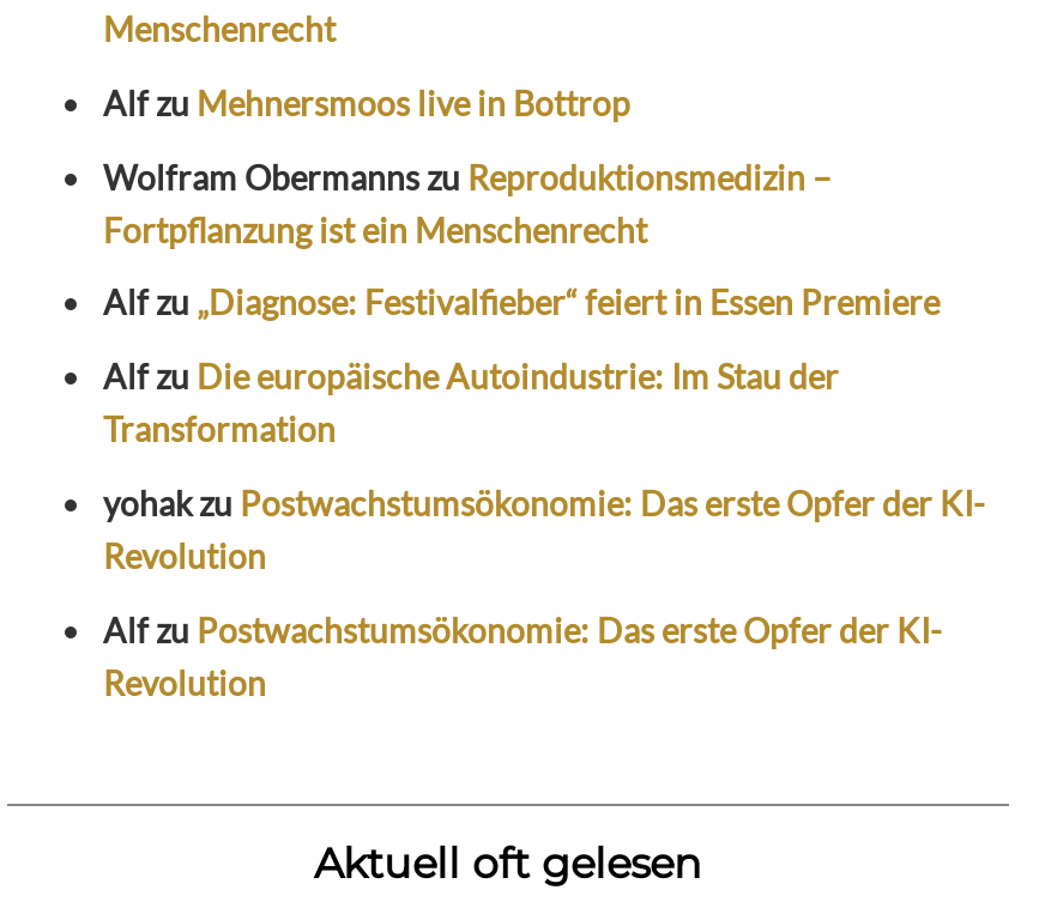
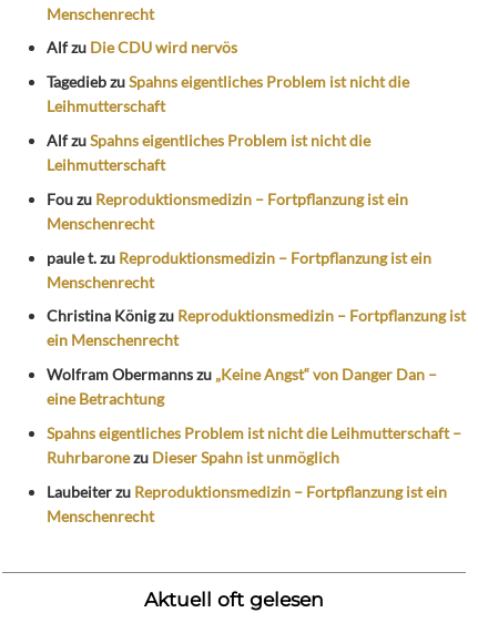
[103,82,985,703] Alf zu Mehnersmoos live in Bottrop | Wolfram Obermanns zu Reproduktionsmedizin – | Fortpflanzung ist ein Menschenrecht | Alf zu „Diagnose: Festivalfieber“ feiert in Essen Premiere | Alf zu Die europäische Autoindustrie: Im Stau der | Transformation | yohak zu Postwachstumsökonomie: Das erste Opfer der KI- | Revolution | Alf zu Postwachstumsökonomie: Das erste Opfer der KI- | Revolution -> [47,38,466,525] Alf zu Die CDU wird nervös | Tagedieb zu Spahns eigentliches Problem ist nicht die | Leihmutterschaft | Alf zu Spahns eigentliches Problem ist nicht die | Leihmutterschaft | Fou zu Reproduktionsmedizin – Fortpflanzung ist ein | Menschenrecht | paule t. zu Reproduktionsmedizin – Fortpflanzung ist ein | Menschenrecht | Christina Königzu Reproduktionsmedizin – Fortpflanzung ist | ein Menschenrecht | Wolfram Obermanns zu „Keine Angst“ von Danger Dan – | eine Betrachtung | Spahns eigentliches Problem ist nicht die Leihmutterschaft – | Ruhrbarone zu Dieser Spahn ist unmöglich | Laubeiter zu Reproduktionsmedizin – Fortpflanzung ist ein | Menschenrecht

